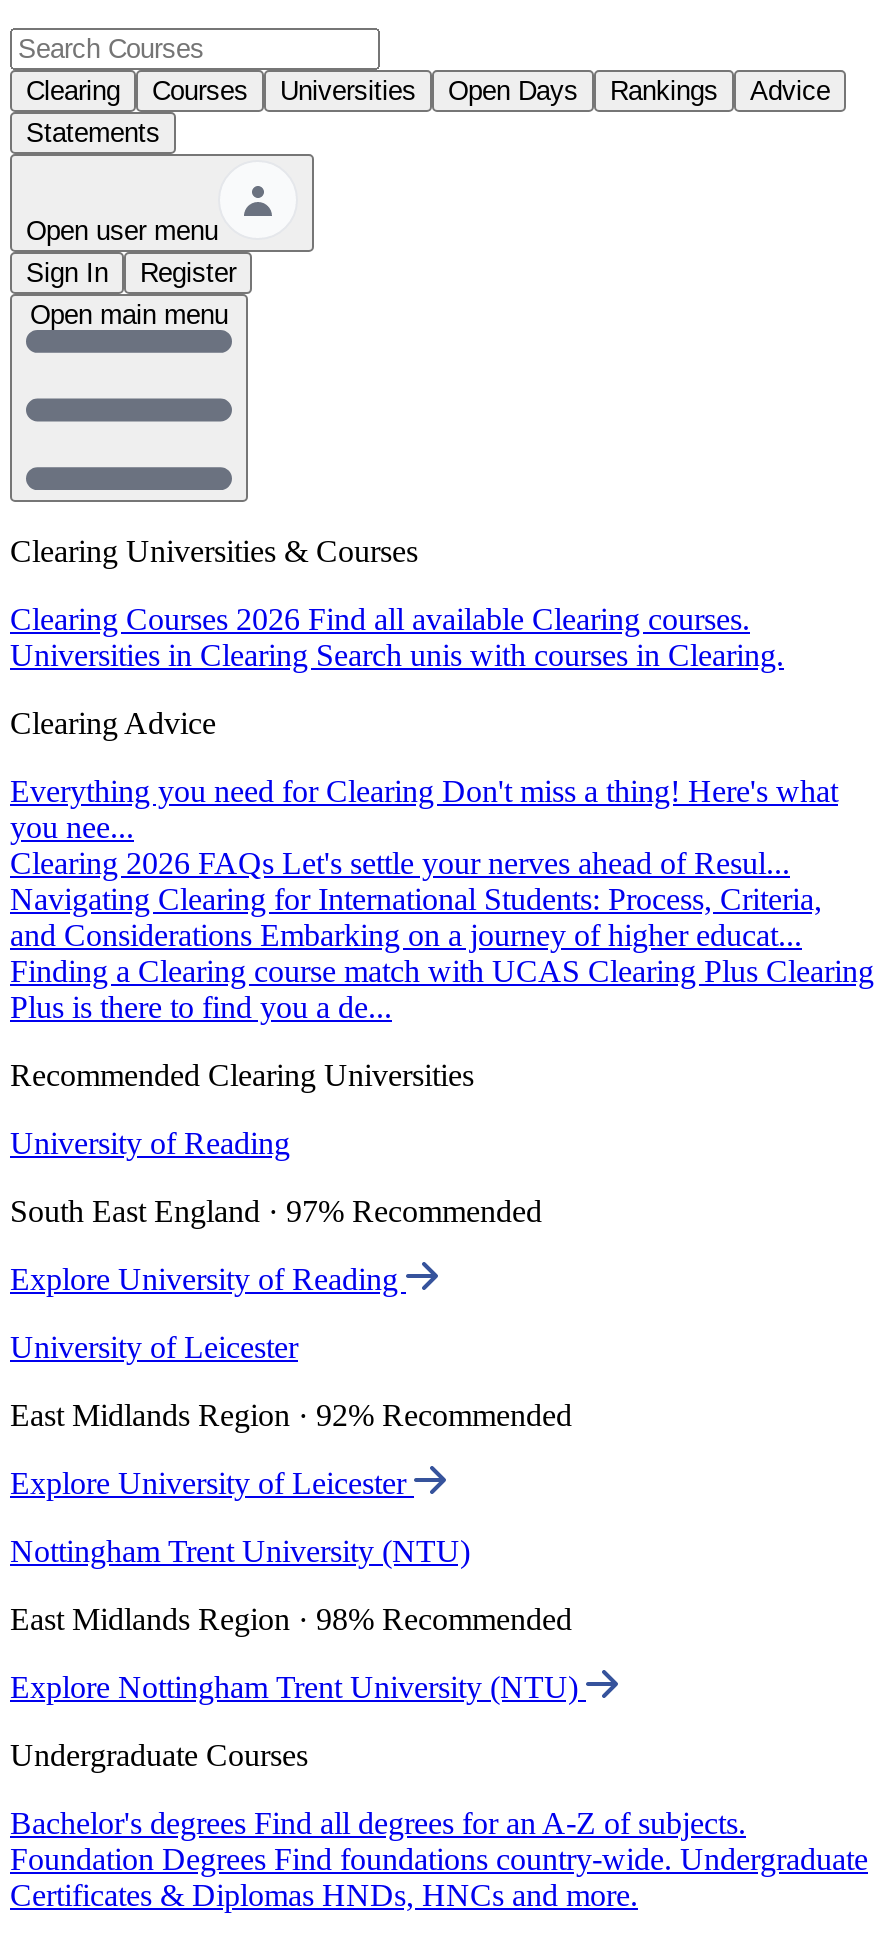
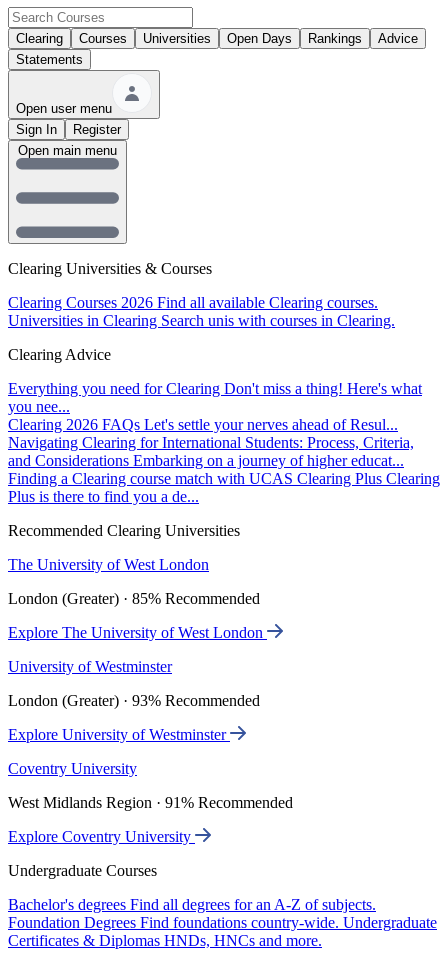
[10,1126,290,1160] University of Reading -> [8,556,209,573] The University of West London
[10,1194,542,1228] South East England · 97% Recommended -> [8,590,260,607] London (Greater) · 85% Recommended
[10,1262,406,1296] Explore University of Reading -> [8,624,267,641] Explore The University of West London
[10,1330,298,1364] University of Leicester -> [8,658,172,675] University of Westminster
[10,1398,572,1432] East Midlands Region · 92% Recommended -> [8,692,260,709] London (Greater) · 93% Recommended
[10,1466,414,1500] Explore University of Leicester -> [8,726,230,743] Explore University of Westminster
[10,1534,470,1568] Nottingham Trent University (NTU) -> [8,760,137,777] Coventry University
[10,1602,572,1636] East Midlands Region · 98% Recommended -> [8,794,293,811] West Midlands Region · 91% Recommended
[10,1670,586,1704] Explore Nottingham Trent University (NTU) -> [8,828,195,845] Explore Coventry University

